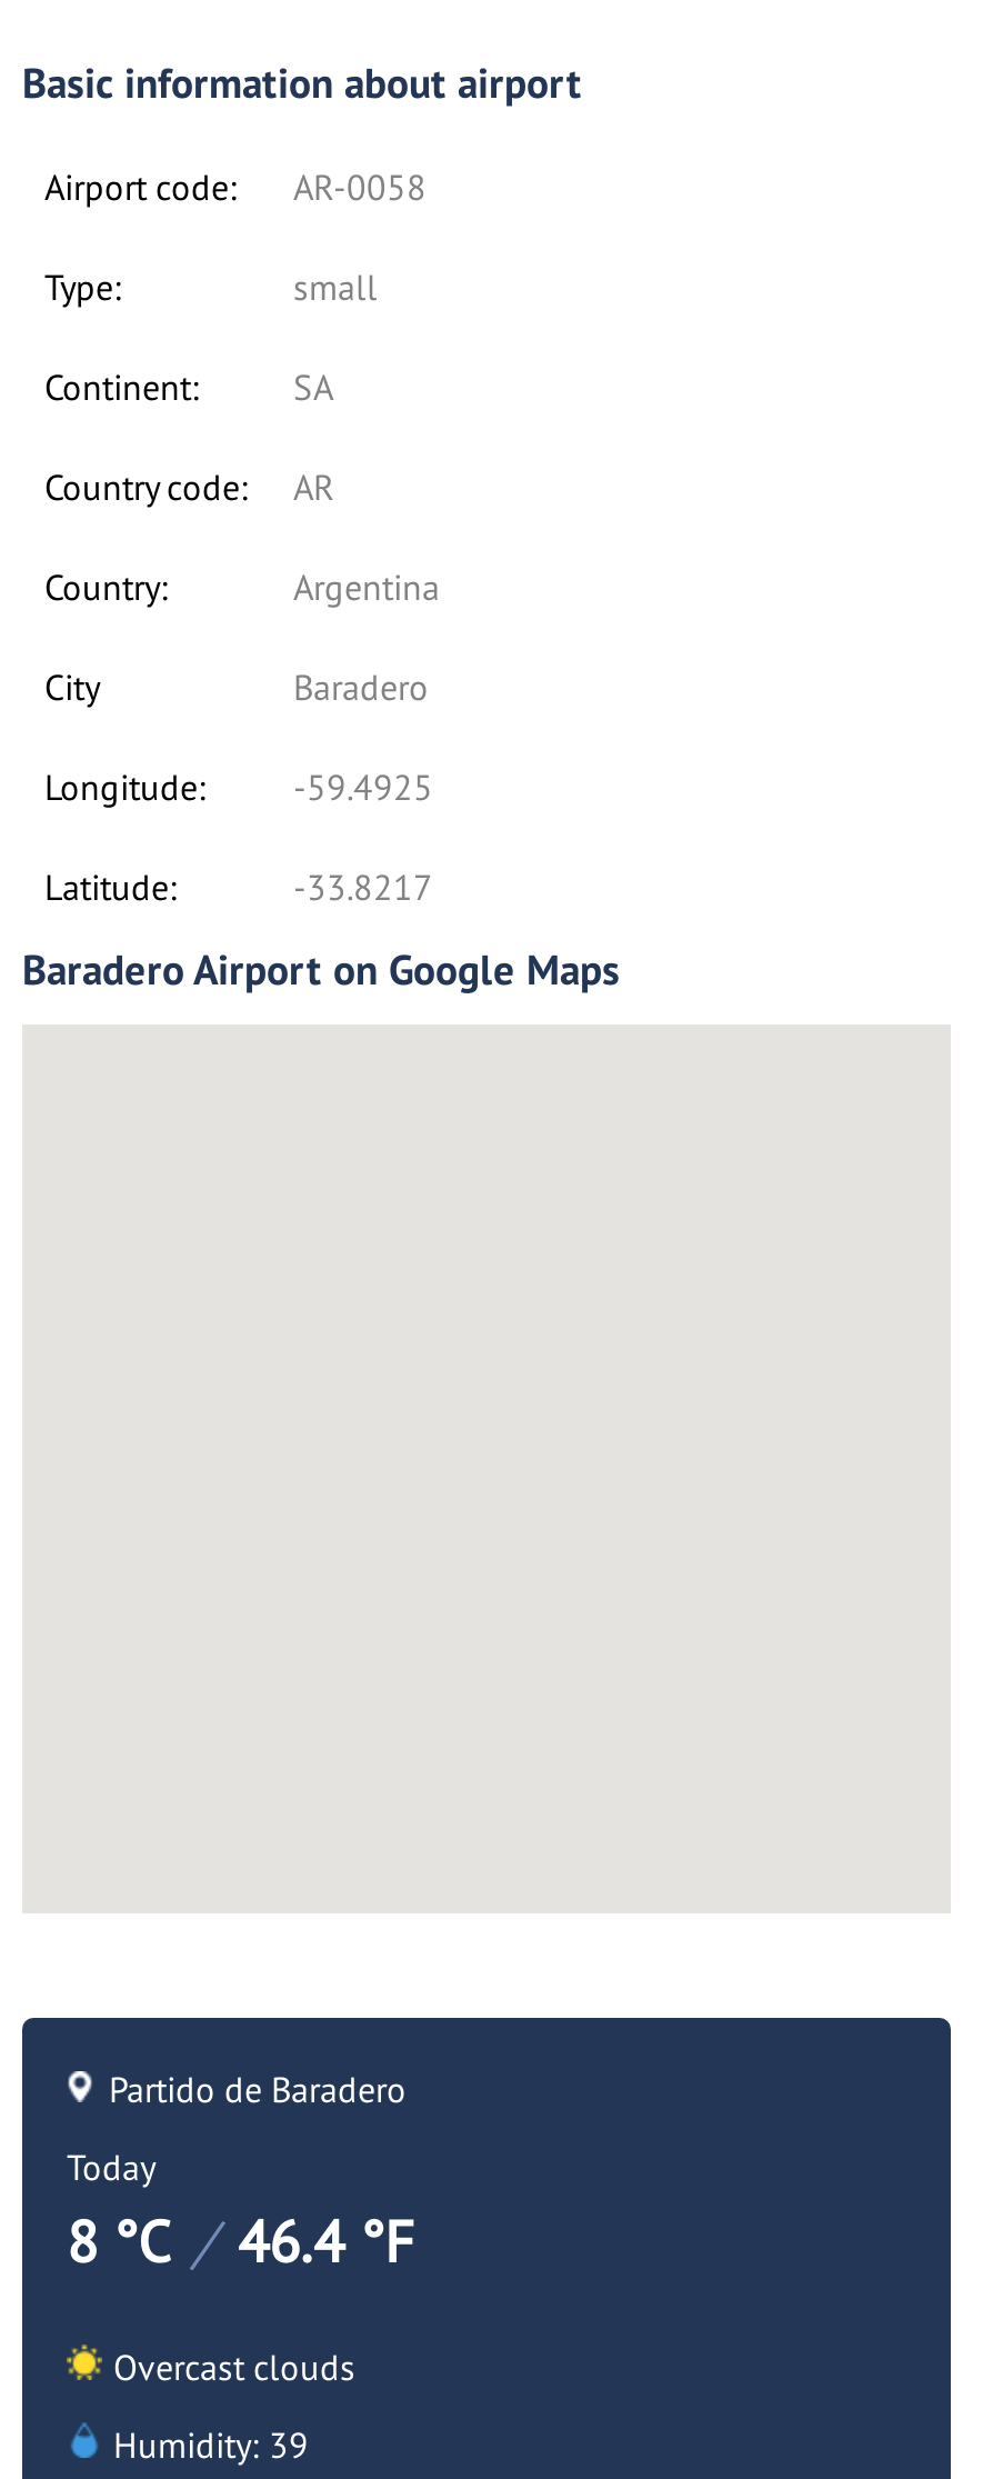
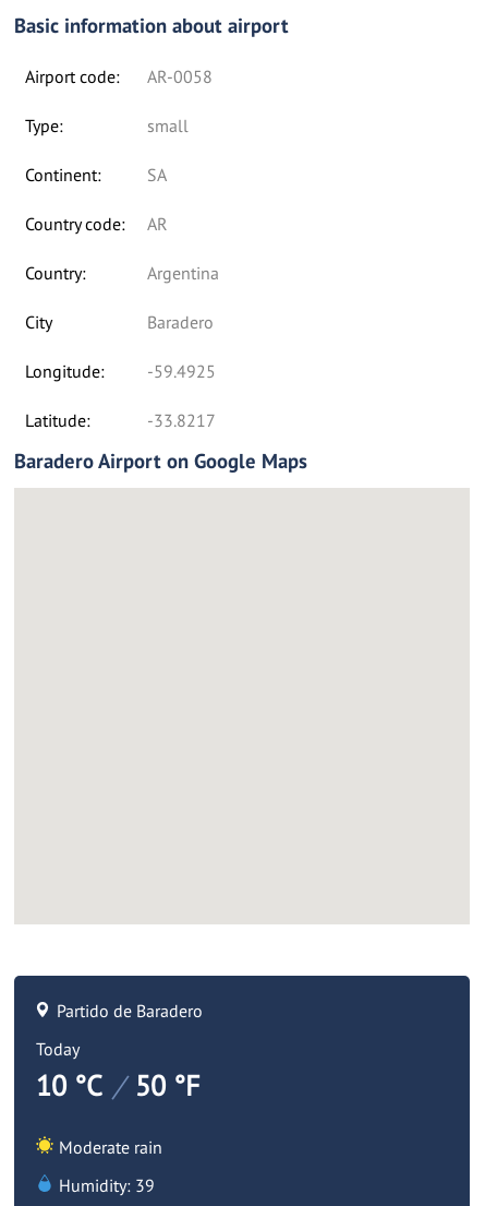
[67,2205,413,2278] 8 °C / 46.4 °F -> [36,1067,199,1103] 10 °C / 50 °F
[113,2345,355,2389] Overcast clouds -> [59,1136,162,1158] Moderate rain

